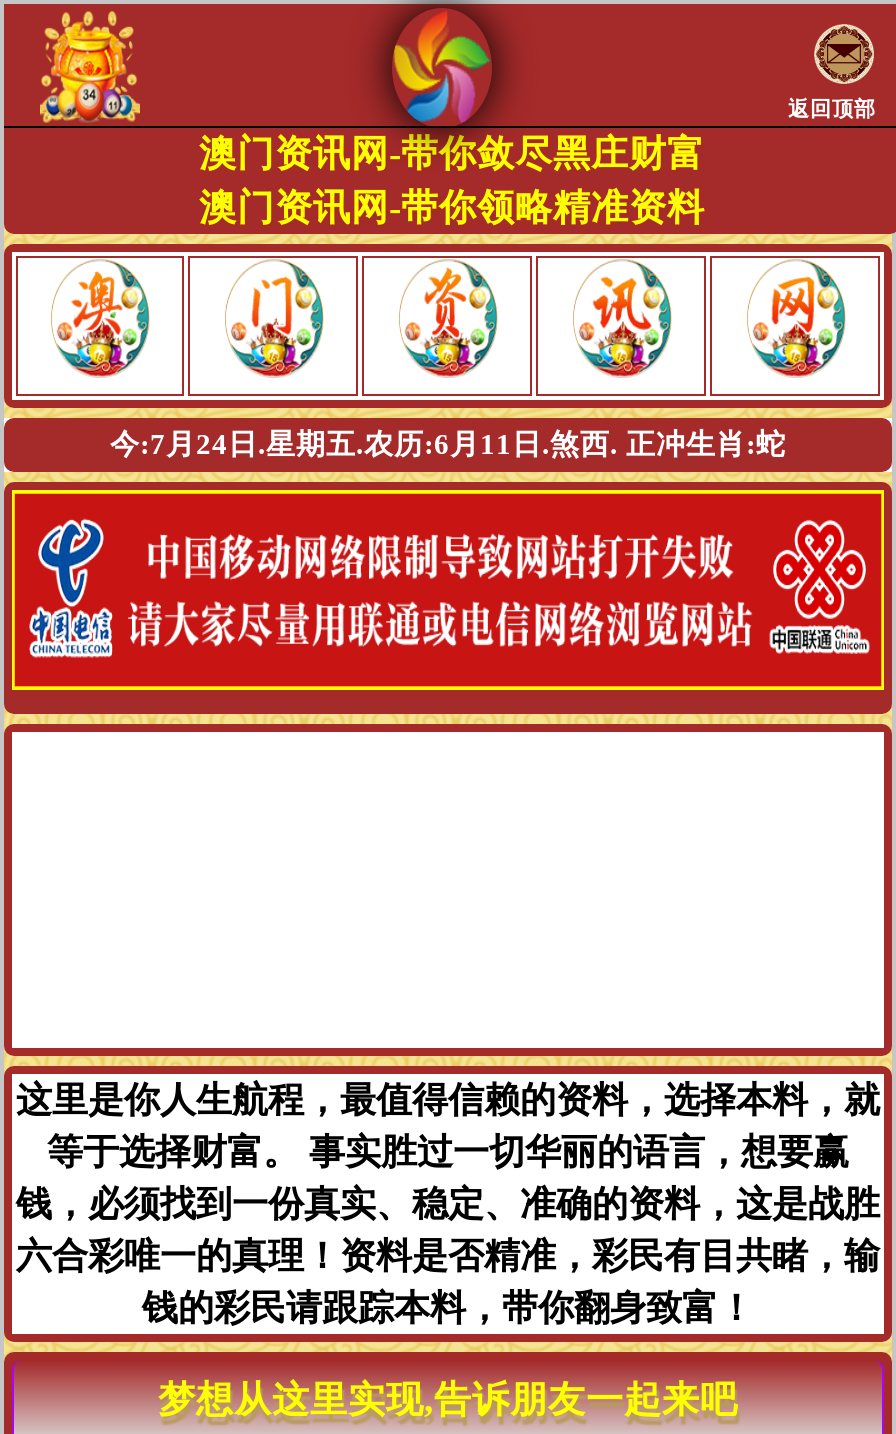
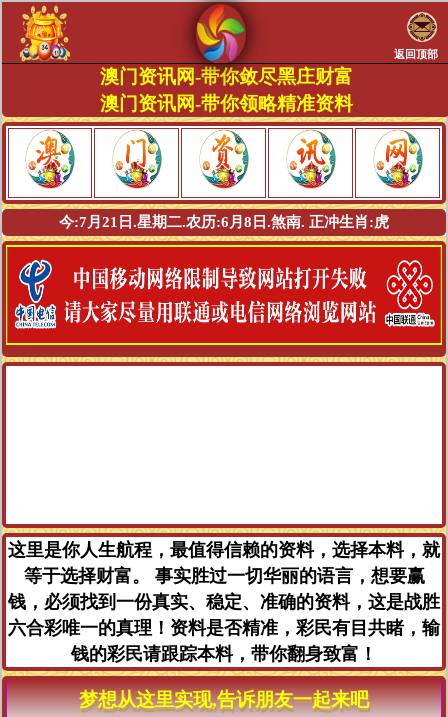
[110,428,786,460] 今:7月24日.星期五.农历:6月11日.煞西.正冲生肖:蛇 -> [59,214,389,230] 今:7月21日.星期二.农历:6月8日.煞南.正冲生肖:虎

